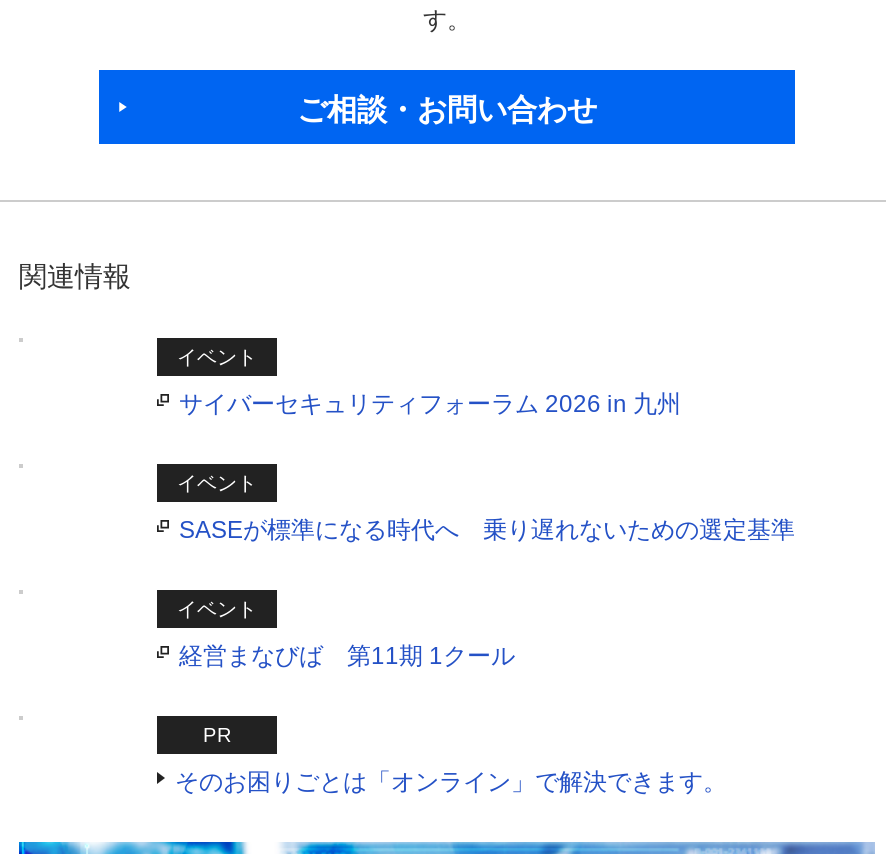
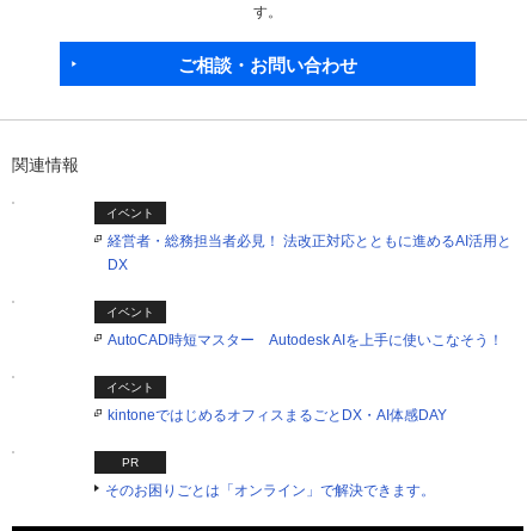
[179,390,681,418] サイバーセキュリティフォーラム 2026 in 九州 -> [108,233,511,273] 経営者・総務担当者必見！ 法改正対応とともに進めるAI活用と | DX
[179,516,795,544] SASEが標準になる時代へ 乗り遅れないための選定基準 -> [108,332,503,348] AutoCAD時短マスター Autodesk AIを上手に使いこなそう！
[179,642,515,670] 経営まなびば 第11期 1クール -> [108,407,447,424] kintoneではじめるオフィスまるごとDX・AI体感DAY

